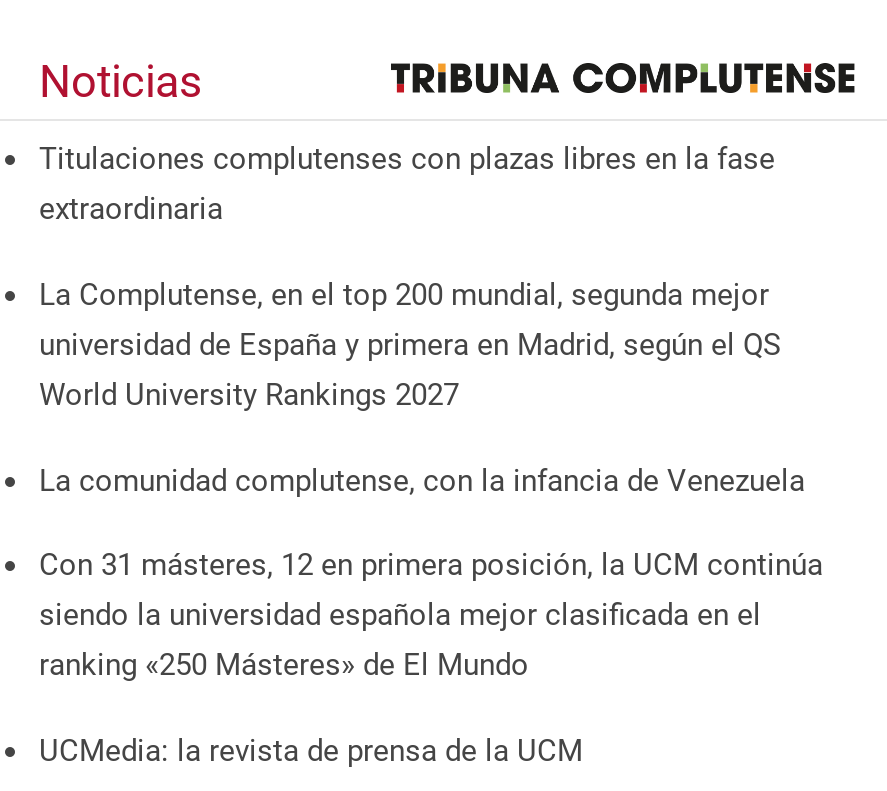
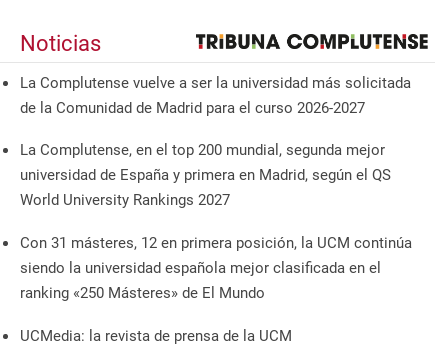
[39,142,775,228] Titulaciones complutenses con plazas libres en la fase | extraordinaria -> [20,74,411,117] La Complutense vuelve a ser la universidad más solicitada | de la Comunidad de Madrid para el curso 2026-2027
[39,462,805,498] La comunidad complutense, con la infancia de Venezuela -> none

